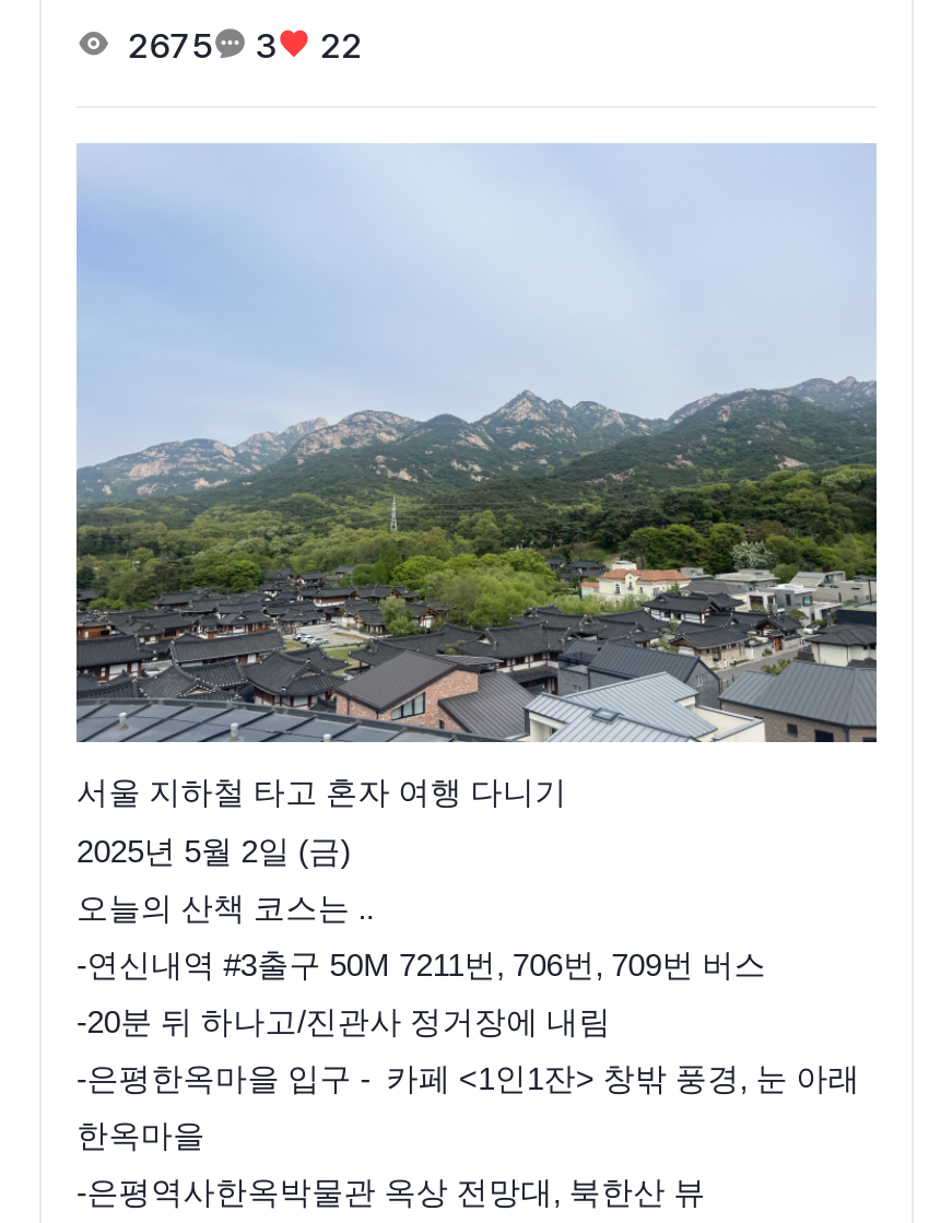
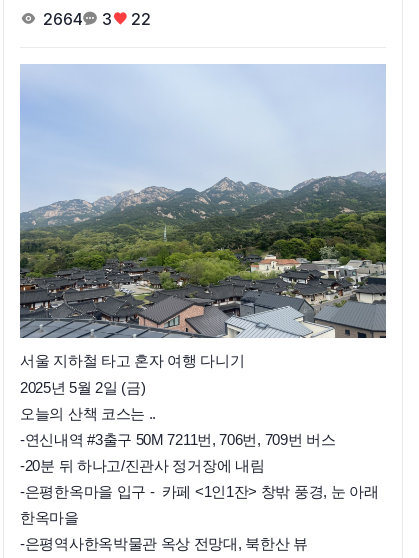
[120,25,362,66] 2675 3 22 -> [40,10,151,29] 2664 3 22

